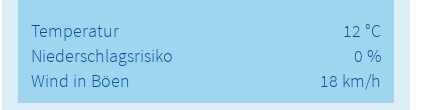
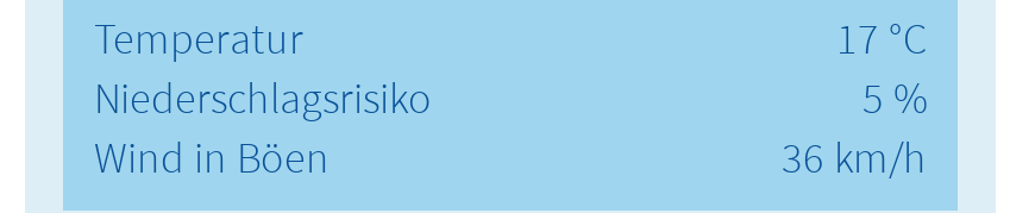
[343,19,381,42] 12 °C -> [836,11,927,66] 17 °C
[354,44,381,67] 0 % -> [862,71,927,125] 5 %
[320,69,381,92] 18 km/h -> [782,130,927,185] 36 km/h

